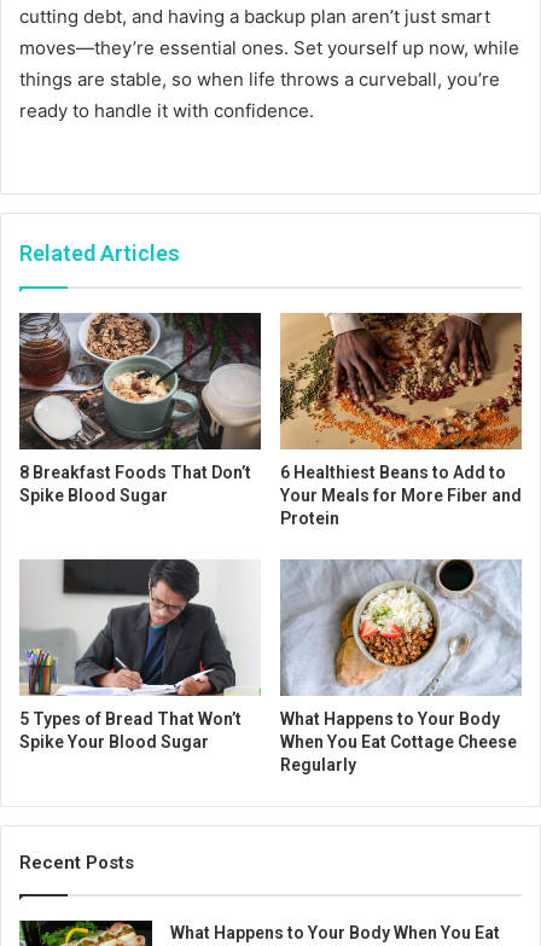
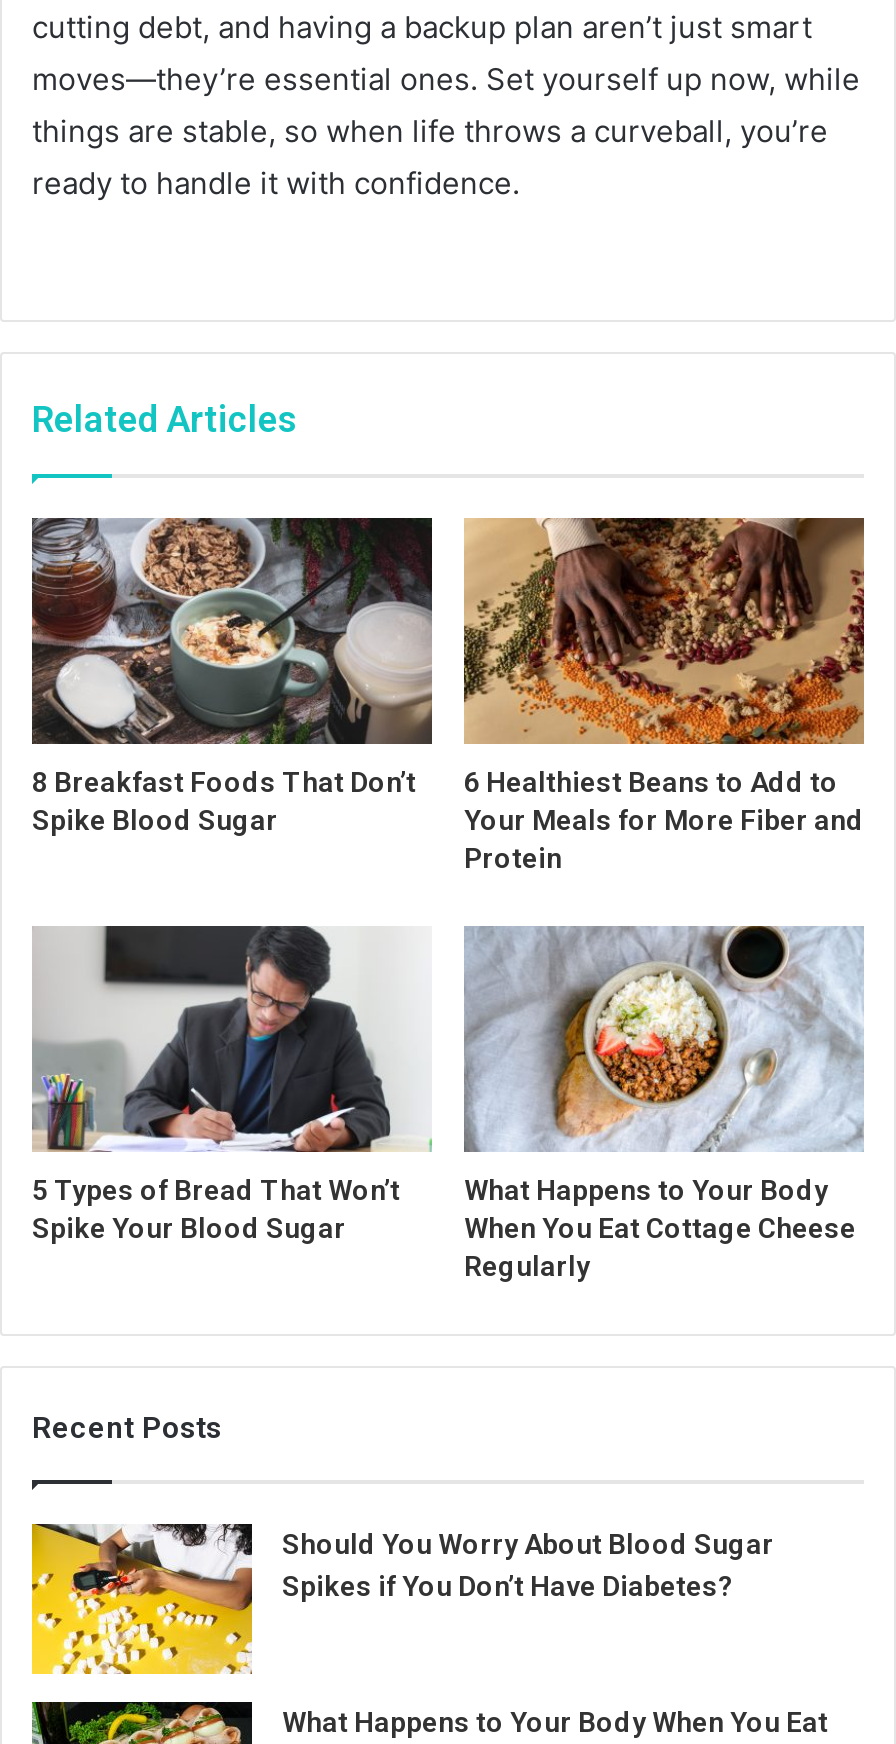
none -> [30,1524,774,1676] [image] | Should You Worry About Blood Sugar | Spikes if You Don’t Have Diabetes?

